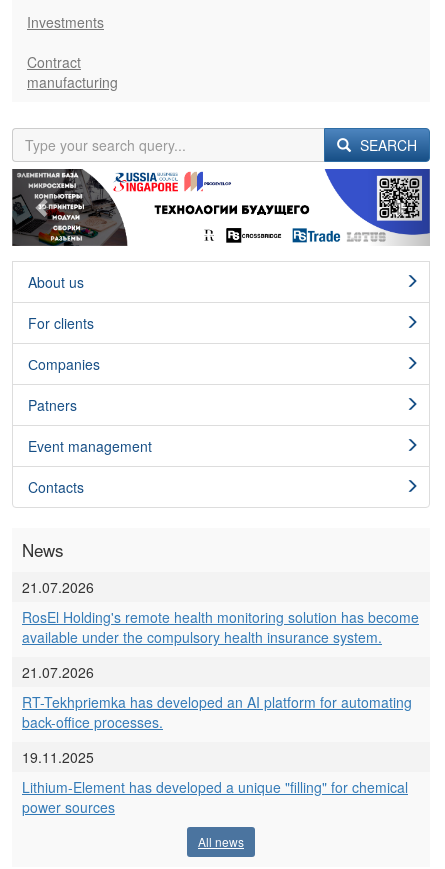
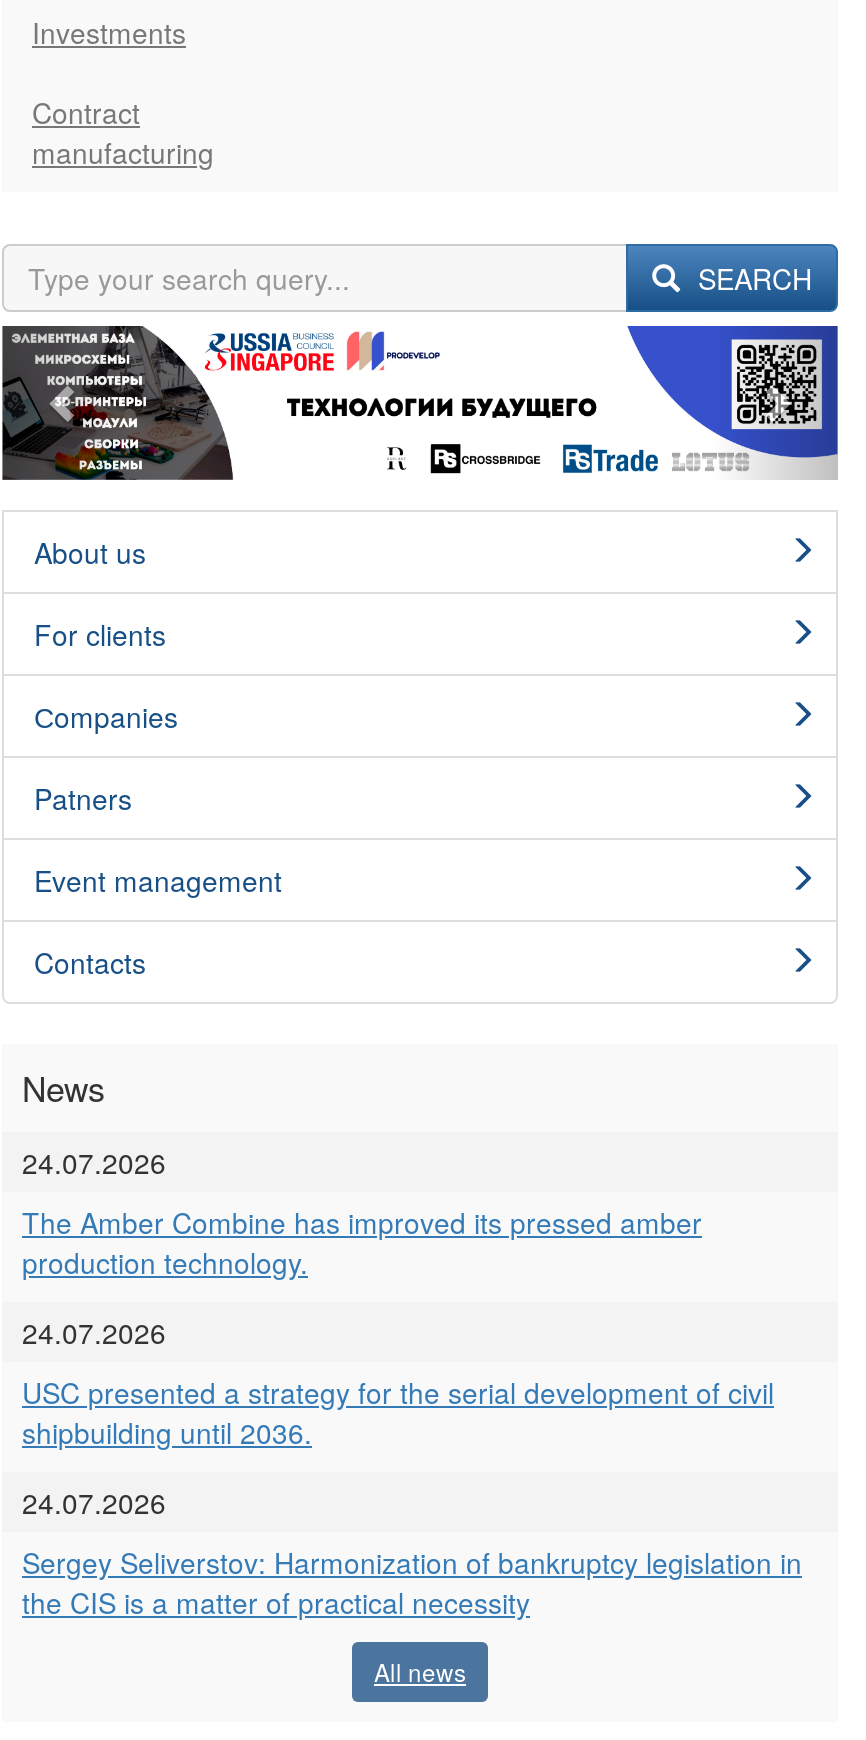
[22,577,94,597] 21.07.2026 -> [22,1142,166,1182] 24.07.2026
[22,607,419,647] RosEl Holding's remote health monitoring solution has become | available under the compulsory health insurance system. -> [22,1202,702,1282] The Amber Combine has improved its pressed amber | production technology.
[22,662,94,682] 21.07.2026 -> [22,1312,166,1352] 24.07.2026
[22,692,412,732] RT-Tekhpriemka has developed an AI platform for automating | back-office processes. -> [22,1372,774,1452] USC presented a strategy for the serial development of civil | shipbuilding until 2036.
[22,747,94,767] 19.11.2025 -> [22,1482,166,1522] 24.07.2026
[22,777,408,817] Lithium-Element has developed a unique "filling" for chemical | power sources -> [22,1542,802,1622] Sergey Seliverstov: Harmonization of bankruptcy legislation in | the CIS is a matter of practical necessity

